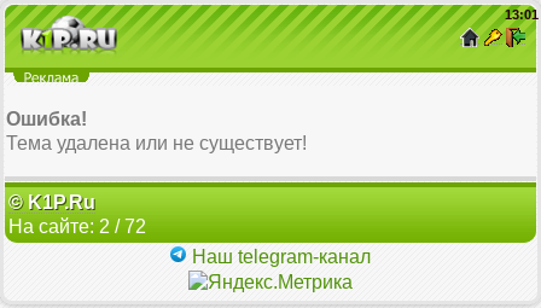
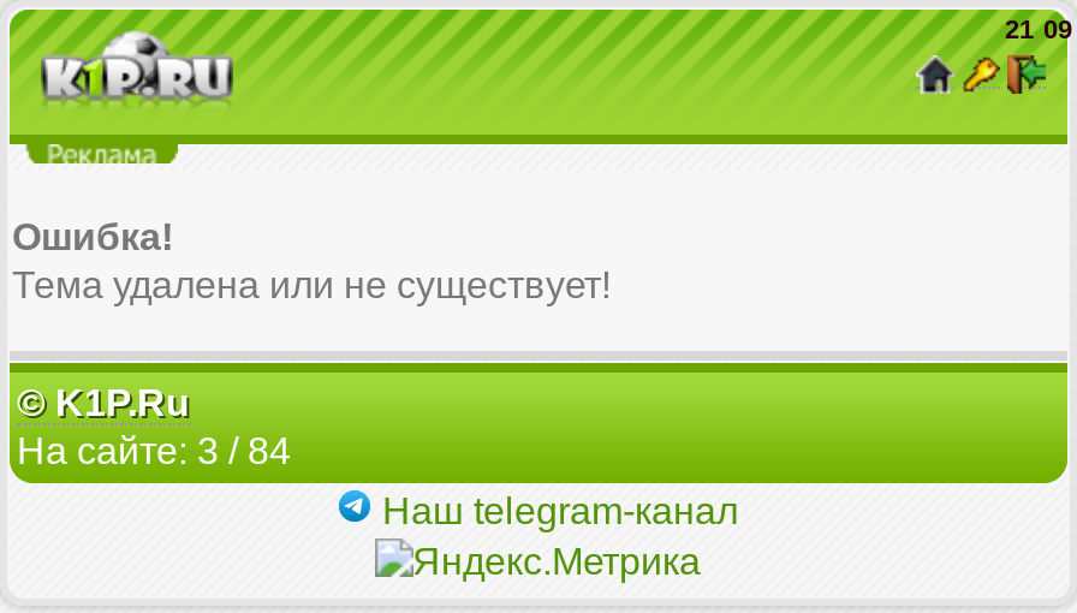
[505,7,539,22] 13: 01 -> [1005,14,1072,43] 21: 09
[8,216,146,237] На сайте: 2 / 72 -> [17,430,291,471] На сайте: 3 / 84

